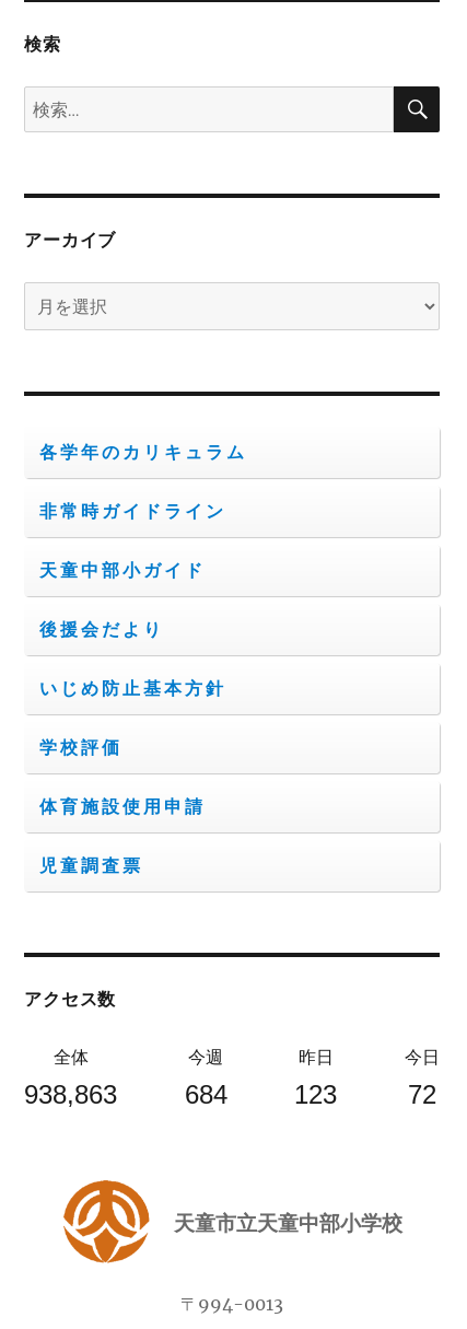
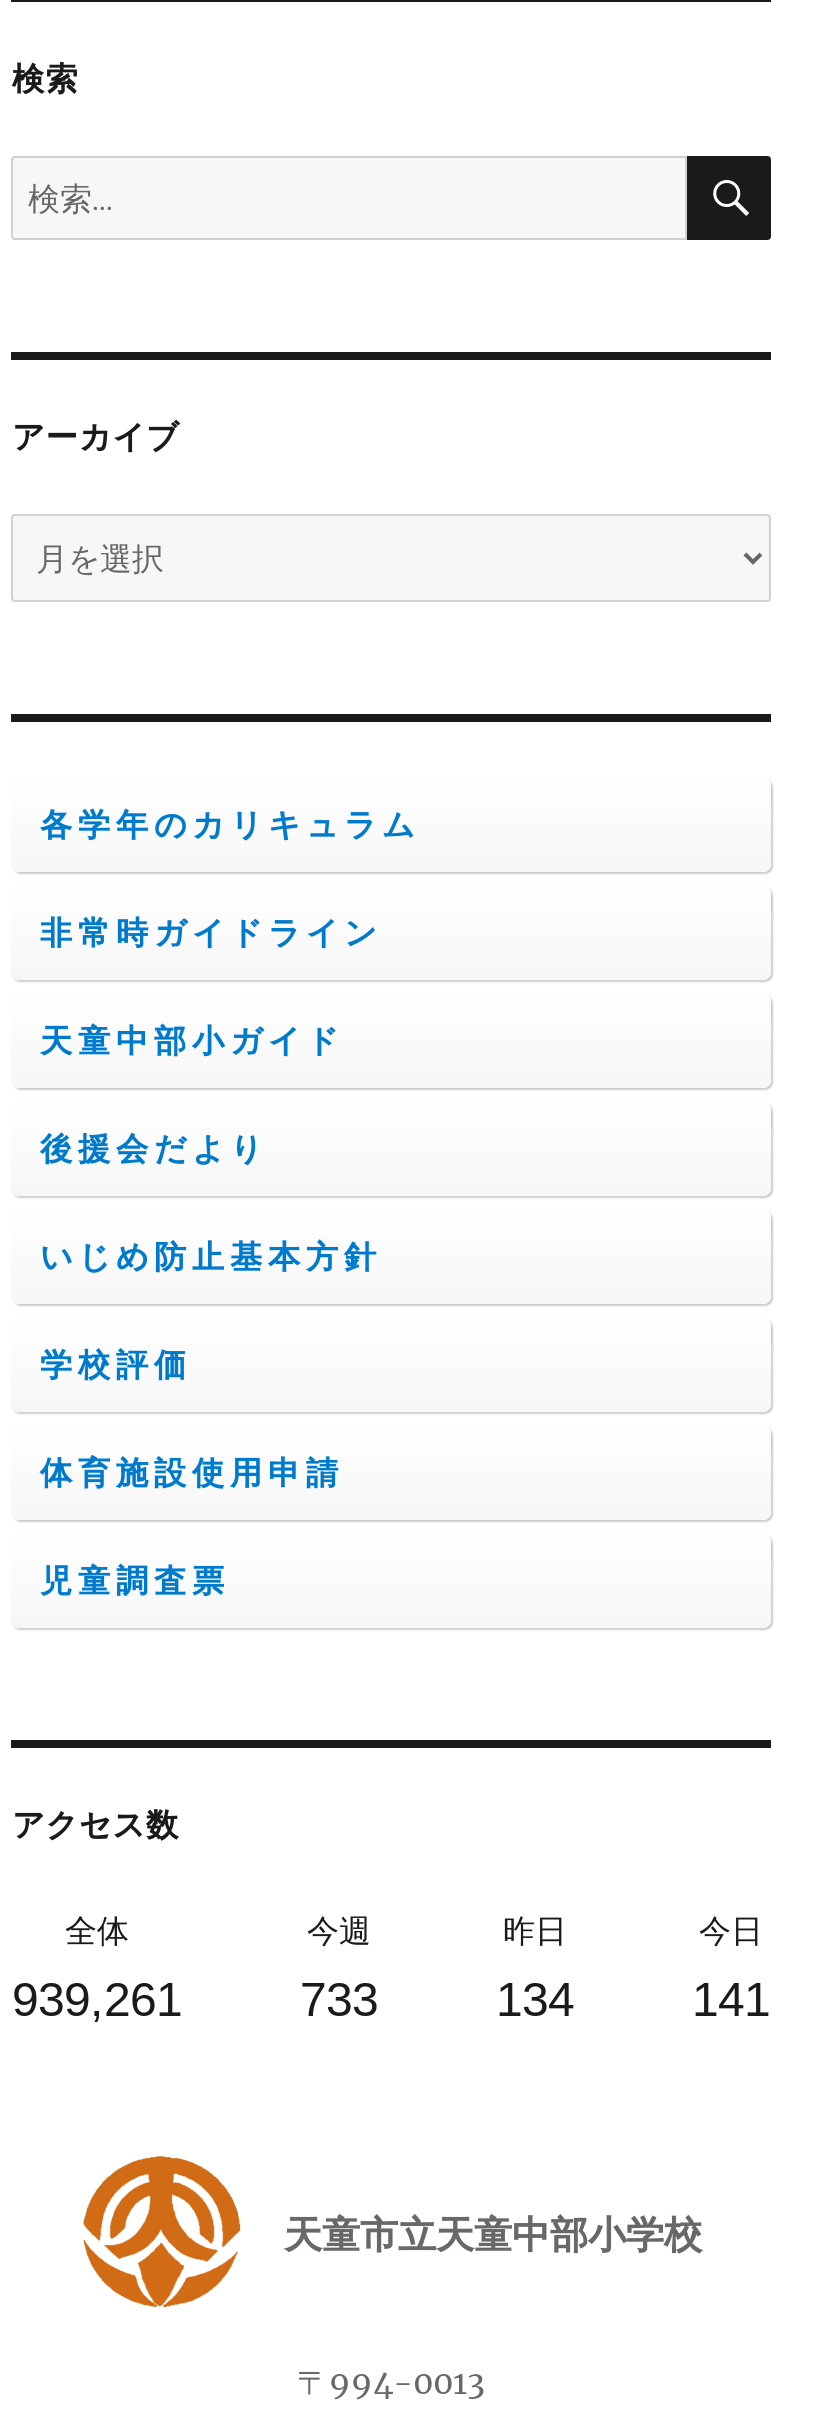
[25,1080,118,1109] 938,863 -> [12,1972,182,2026] 939,261
[185,1080,227,1109] 684 -> [300,1972,378,2026] 733
[294,1080,337,1109] 123 -> [496,1972,574,2026] 134
[407,1080,436,1109] 72 -> [692,1972,770,2026] 141

